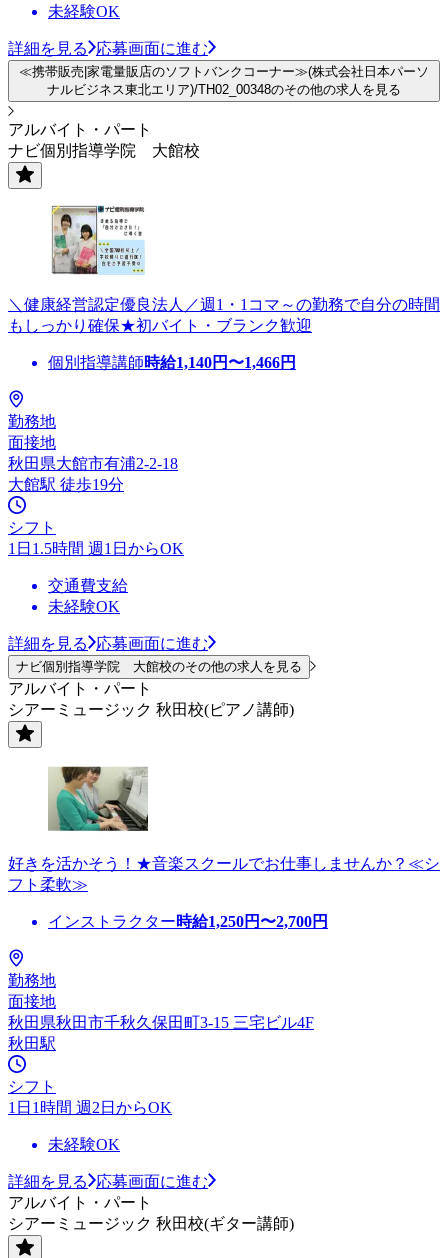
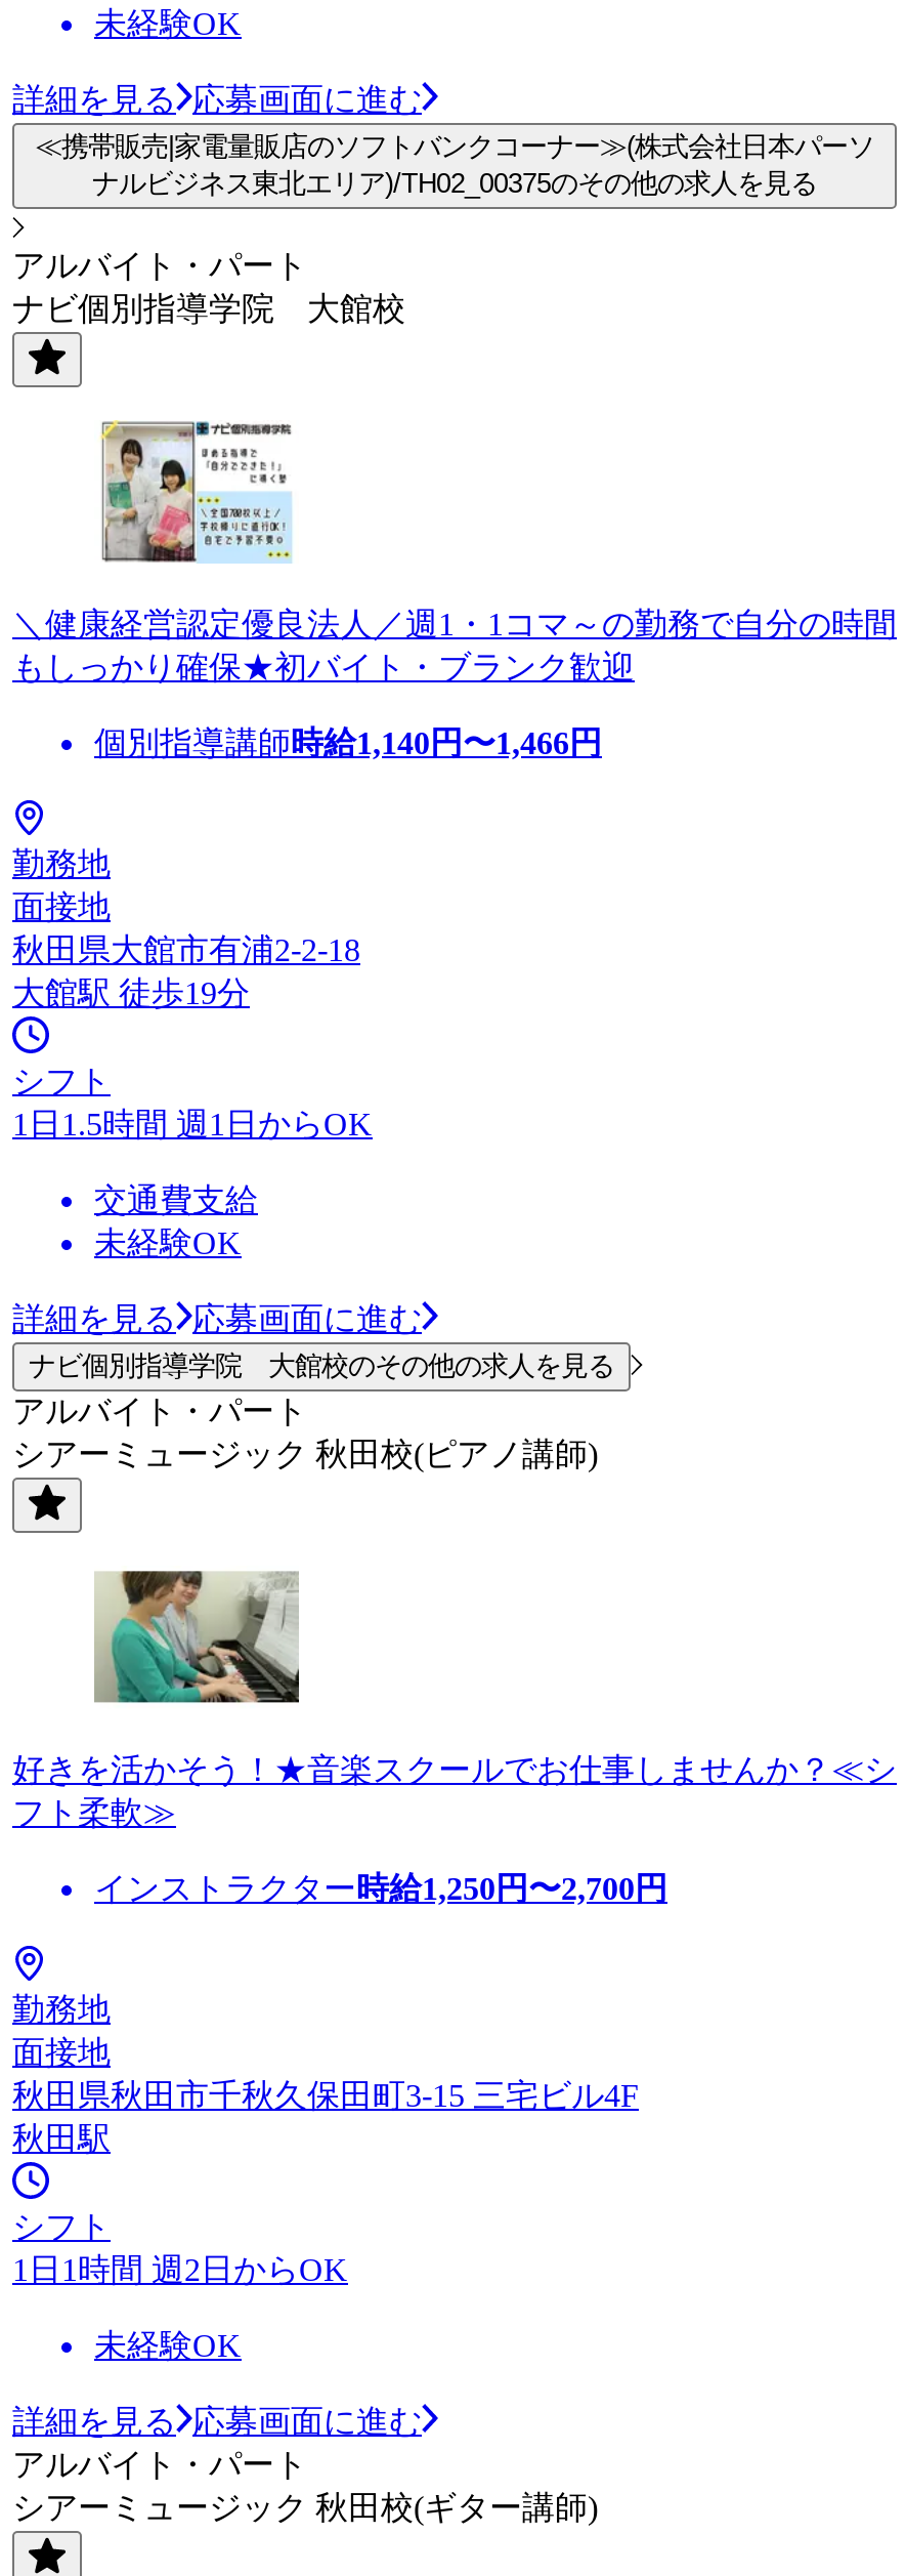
[47,82,401,97] ナルビジネス東北エリア)/TH02_00348のその他の求人を見る -> [92,168,817,199] ナルビジネス東北エリア)/TH02_00375のその他の求人を見る

